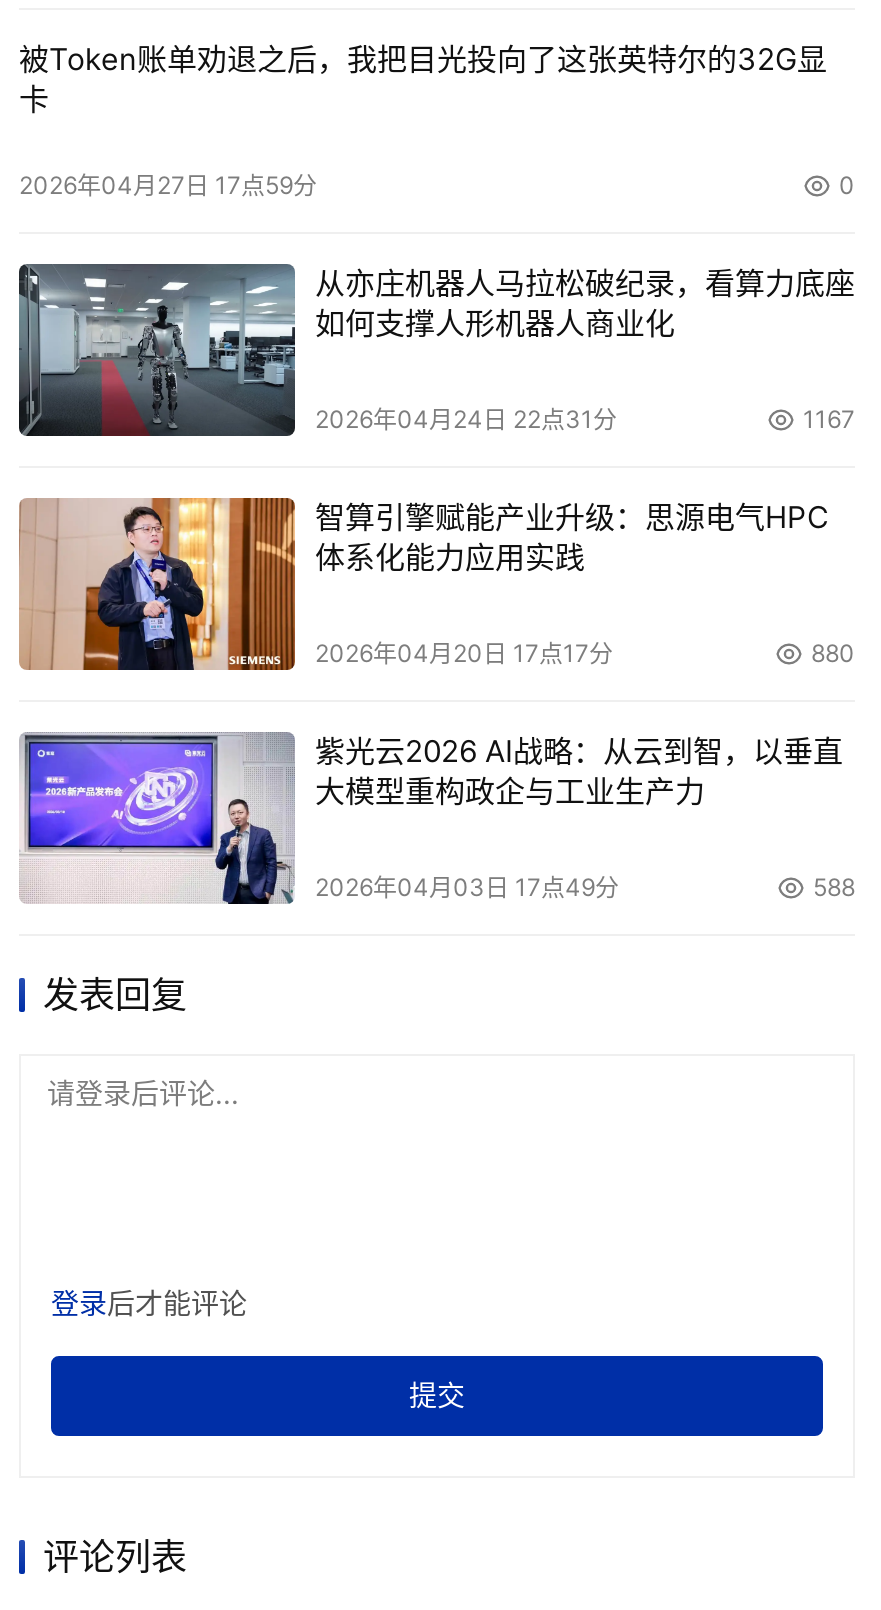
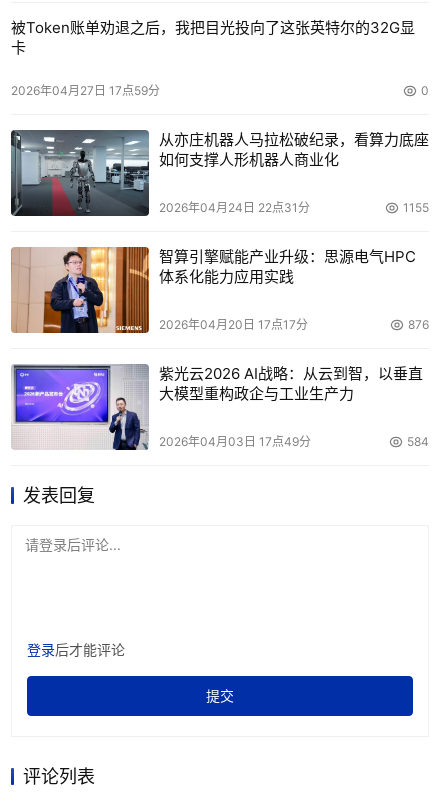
[803,404,855,434] 1167 -> [403,200,429,215] 1155
[811,638,855,668] 880 -> [408,317,429,332] 876
[813,872,855,902] 588 -> [407,434,429,449] 584

